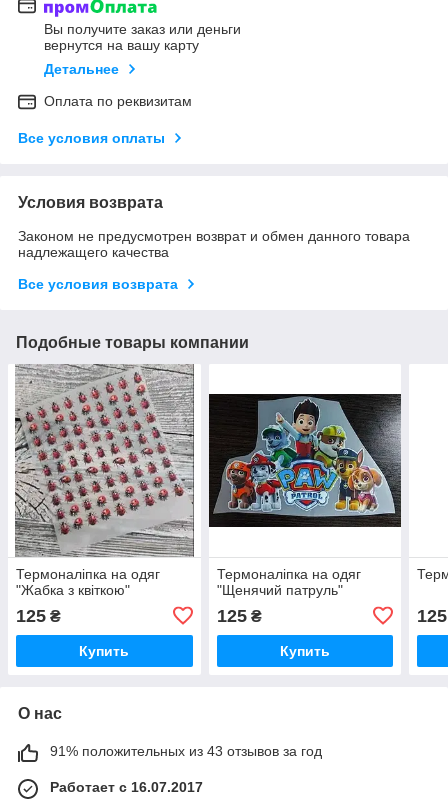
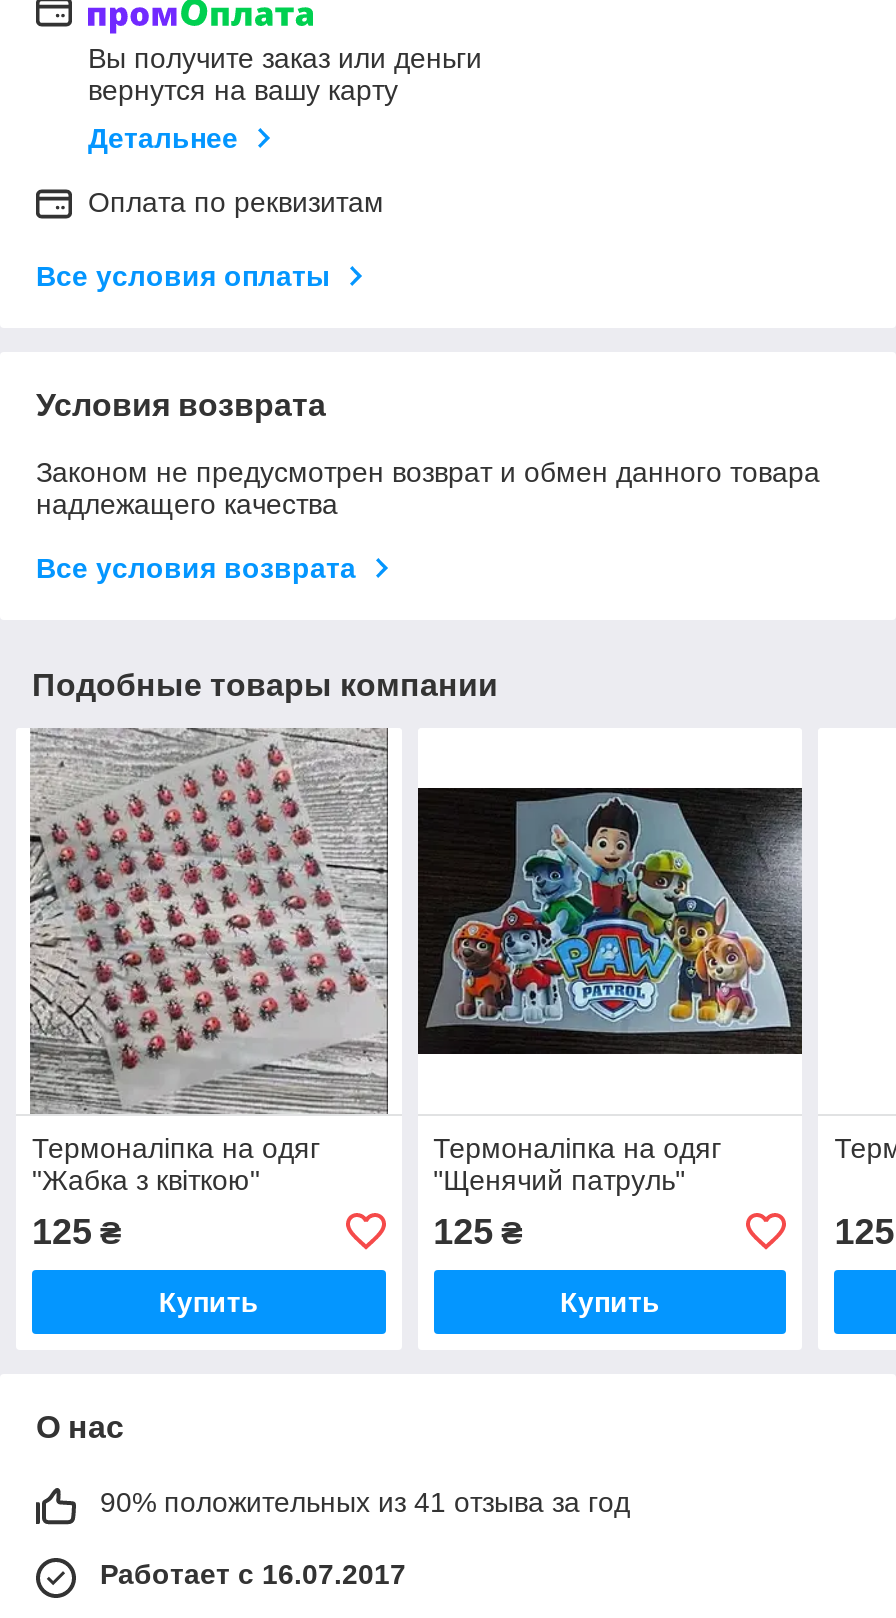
[50,743,322,759] 91% положительных из 43 отзывов за год -> [100,1486,630,1518] 90% положительных из 41 отзыва за год

